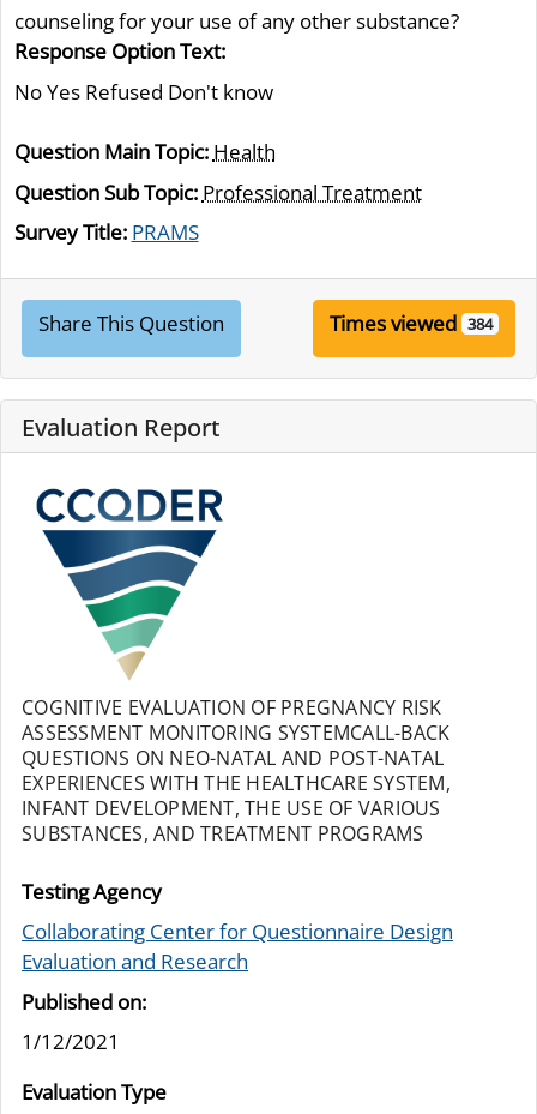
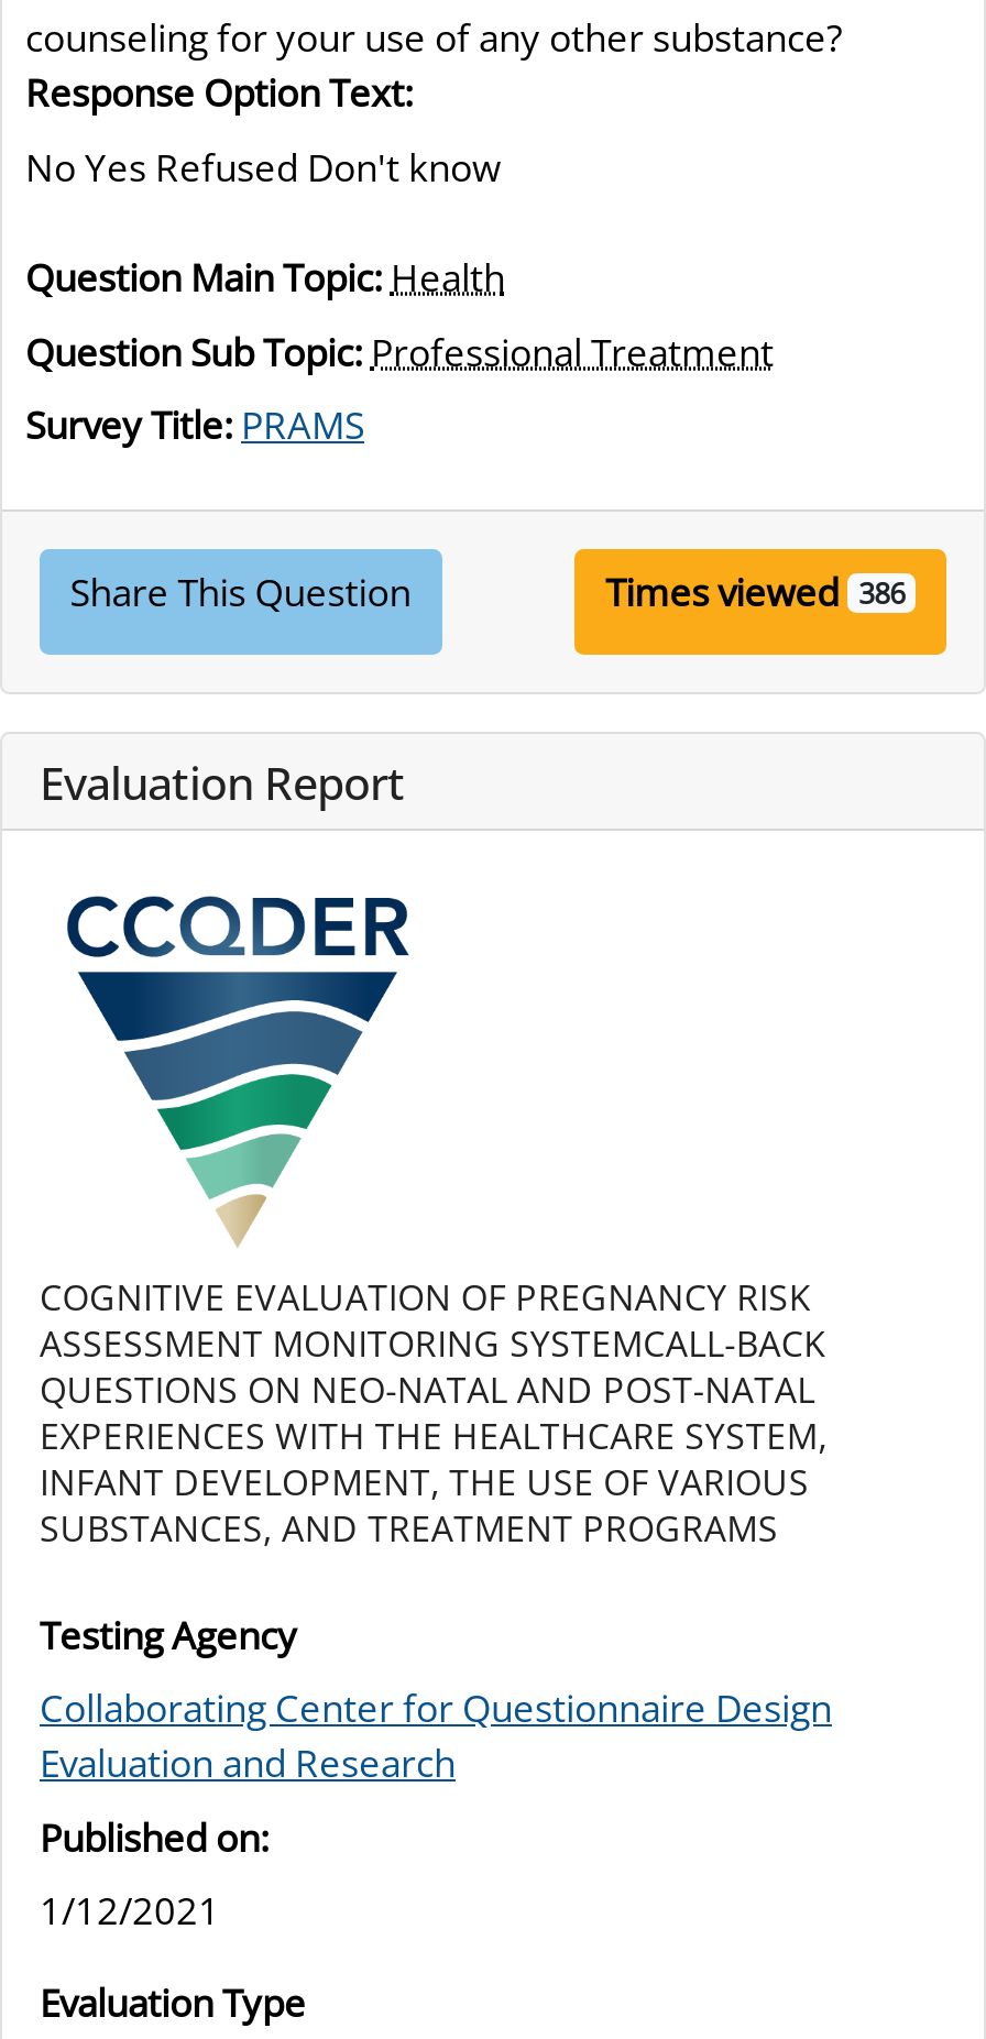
[330,309,493,337] Times viewed 384 -> [605,567,905,618] Times viewed 386

